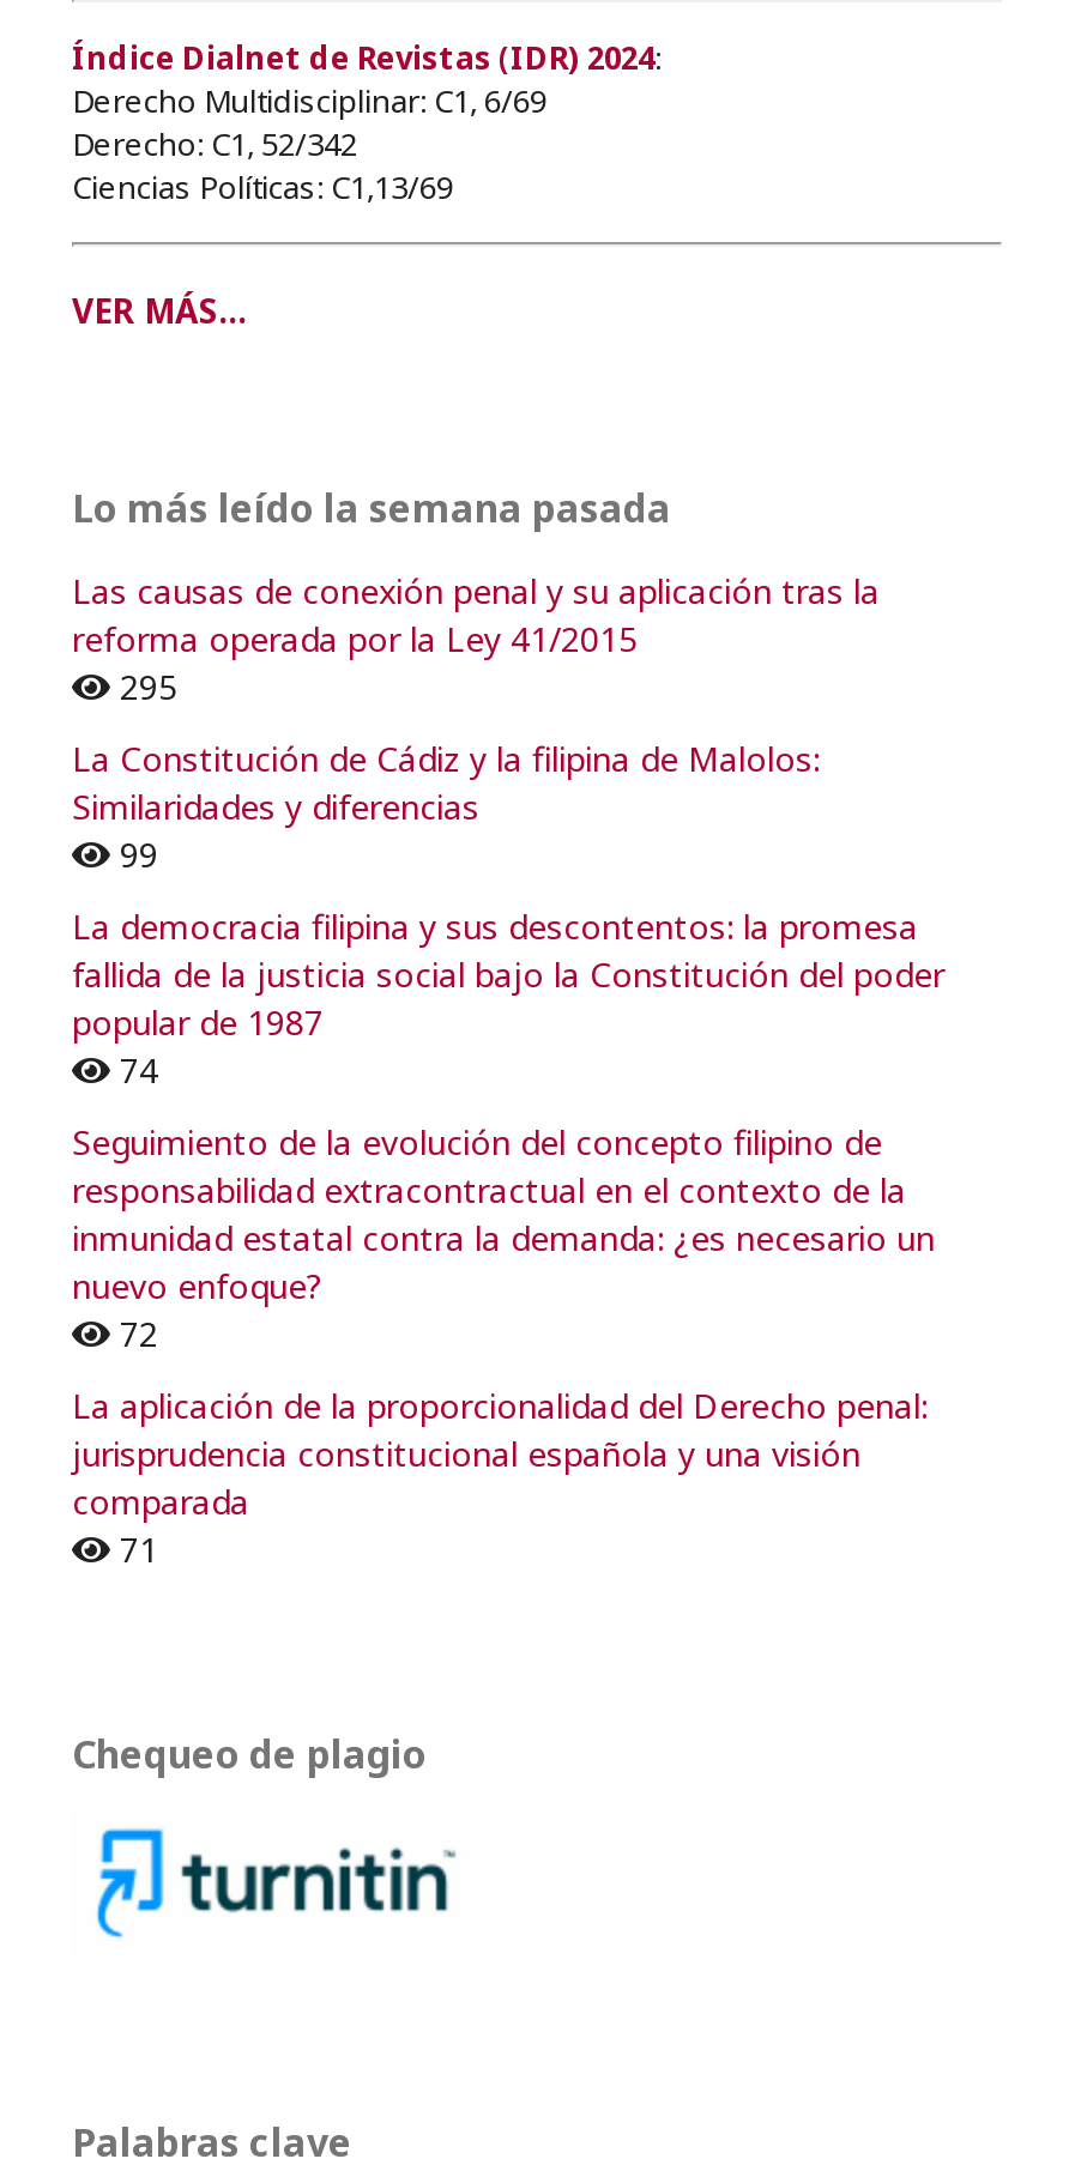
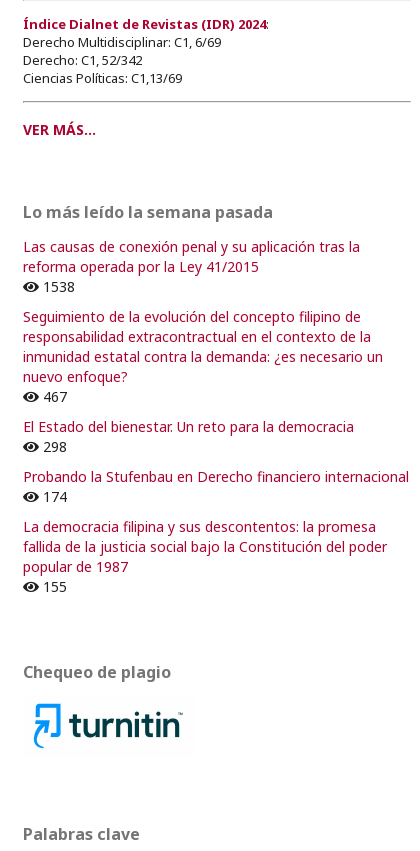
[72,665,820,1094] 295 | La Constitución de Cádiz y la filipina de Malolos: | Similaridades y diferencias | 99 | 74 -> [39,277,75,296] 1538
moved [72,904,944,1046] -> [23,517,387,576]: La democracia filipina y sus descontentos: la promesa | fallida de la justicia social bajo la Constitución del poder | popular de 1987
moved [72,1120,935,1309] -> [23,307,383,386]: Seguimiento de la evolución del concepto filipino de | responsabilidad extracontractual en el contexto de la | inmunidad estatal contra la demanda: ¿es necesario un | nuevo enfoque?
[72,1312,928,1573] 72 | La aplicación de la proporcionalidad del Derecho penal: | jurisprudencia constitucional española y una visión | comparada | 71 -> [23,387,409,596] 467 | El Estado del bienestar. Un reto para la democracia | 298 | Probando la Stufenbau en Derecho financiero internacional | 174 | 155

